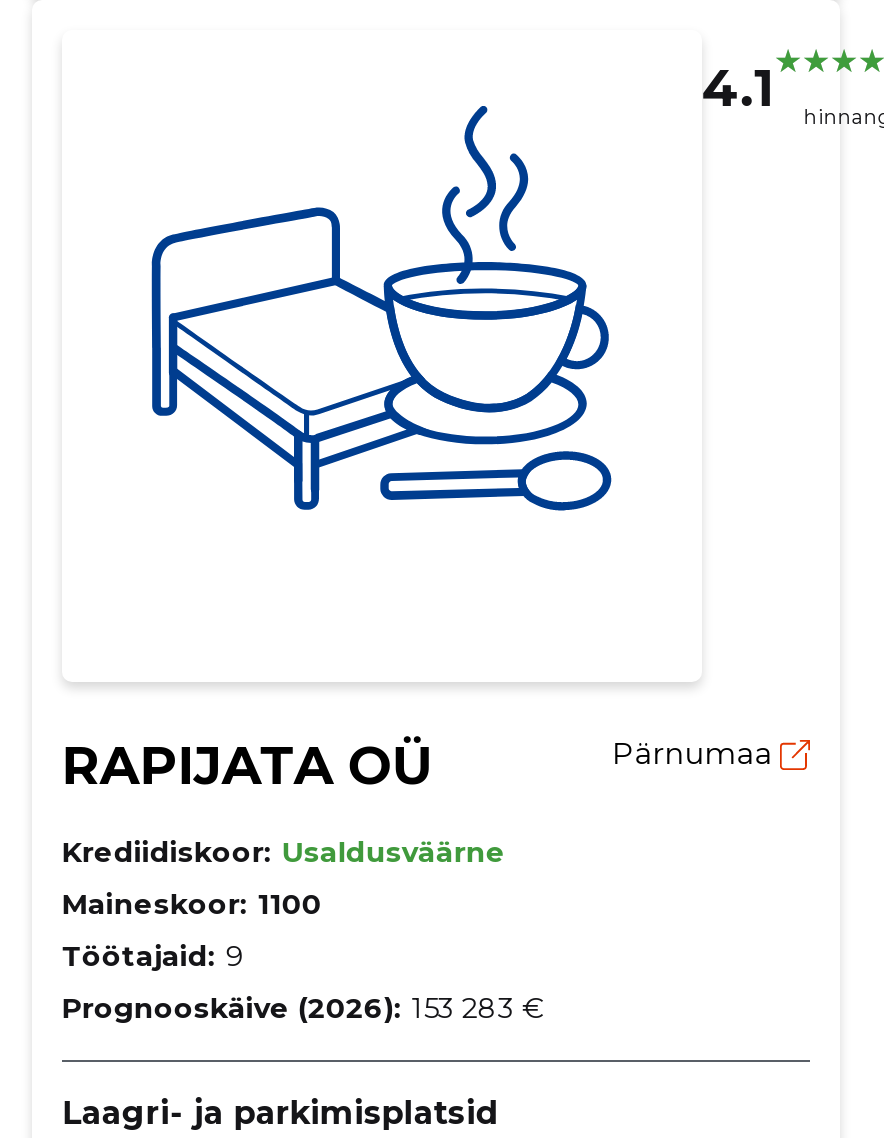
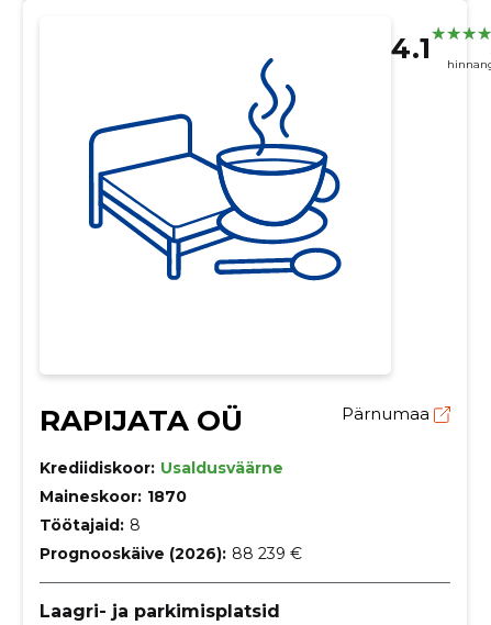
[62,886,322,922] Maineskoor: 1100 -> [39,486,187,506] Maineskoor: 1870
[62,938,244,974] Töötajaid: 9 -> [39,515,140,535] Töötajaid: 8
[62,990,544,1026] Prognooskäive (2026): 153 283 € -> [39,543,302,563] Prognooskäive (2026): 88 239 €

